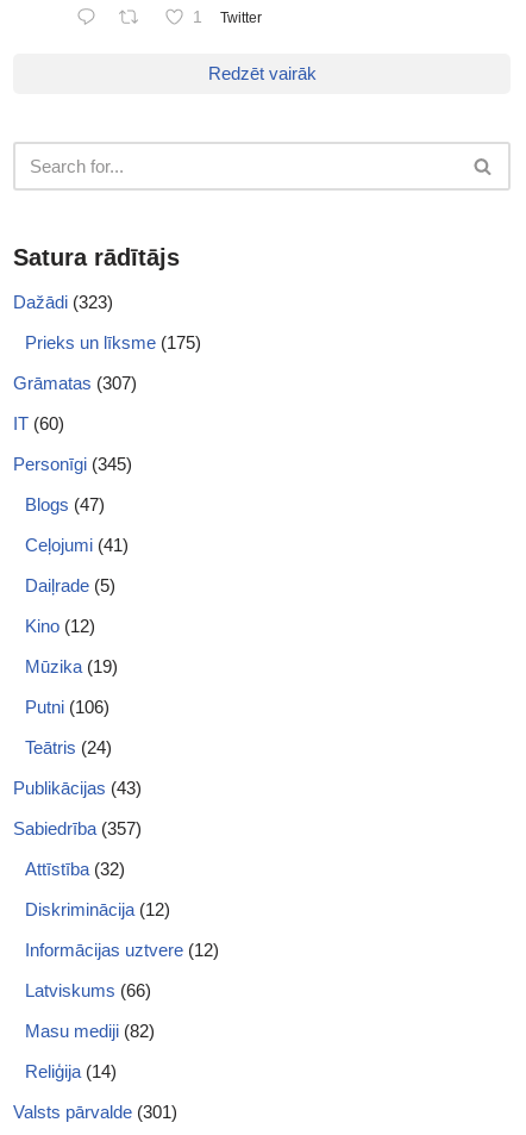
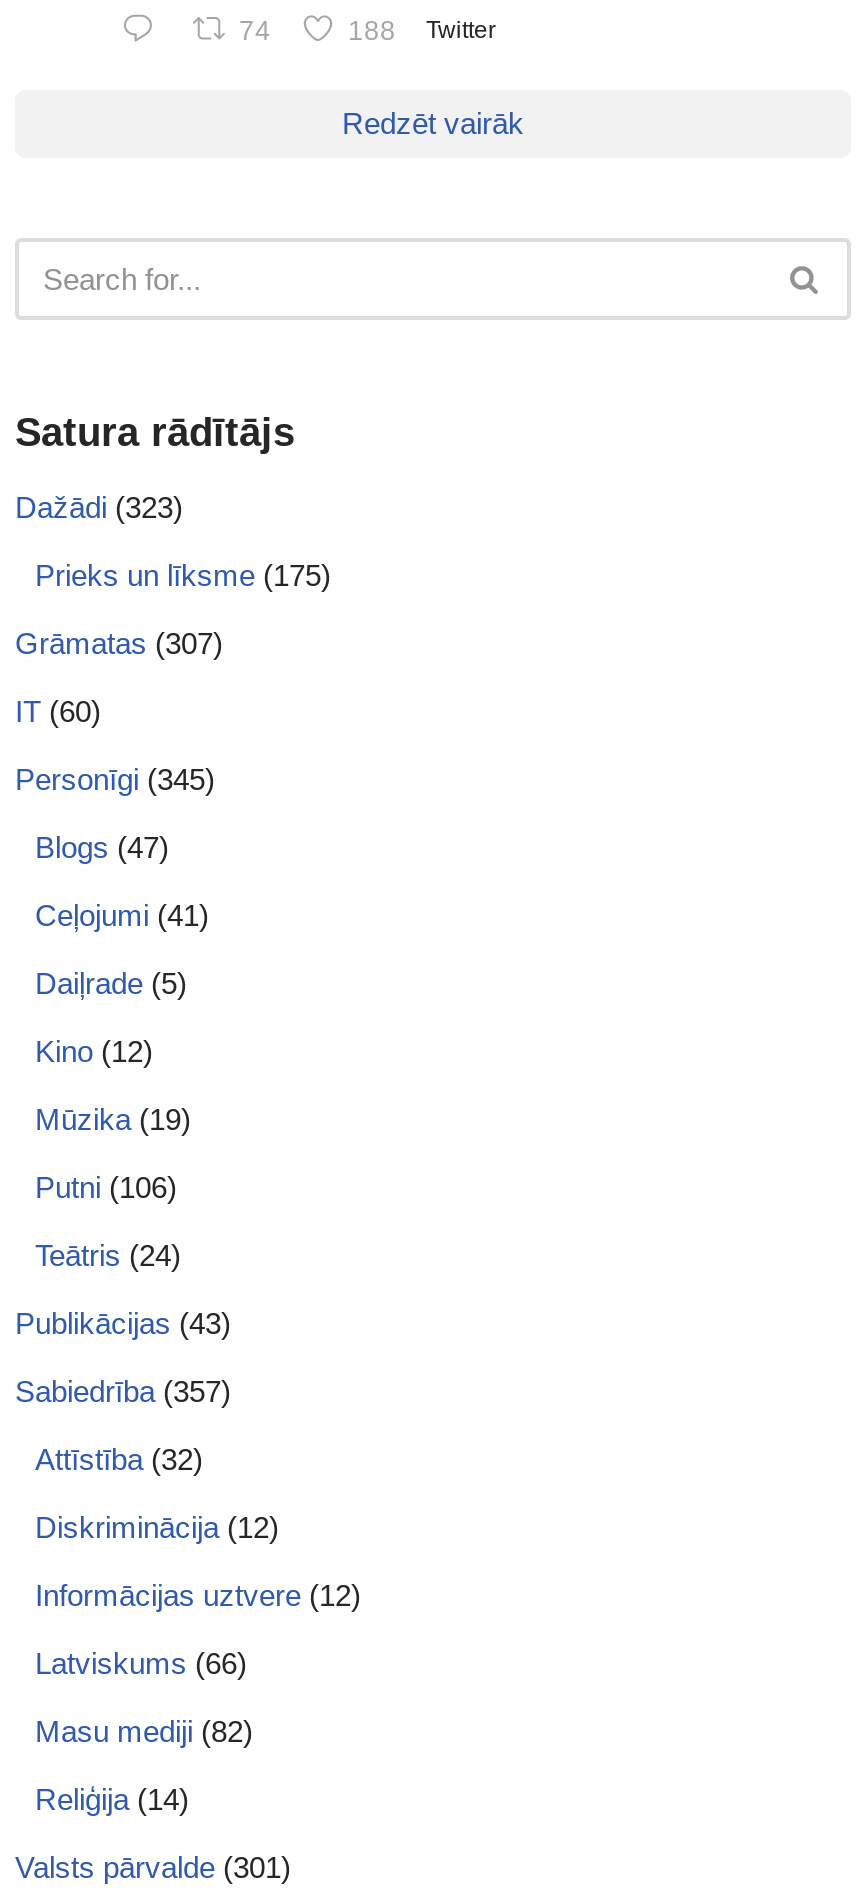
[192,9,202,27] 1 -> [239,15,396,45] 74 | 188

